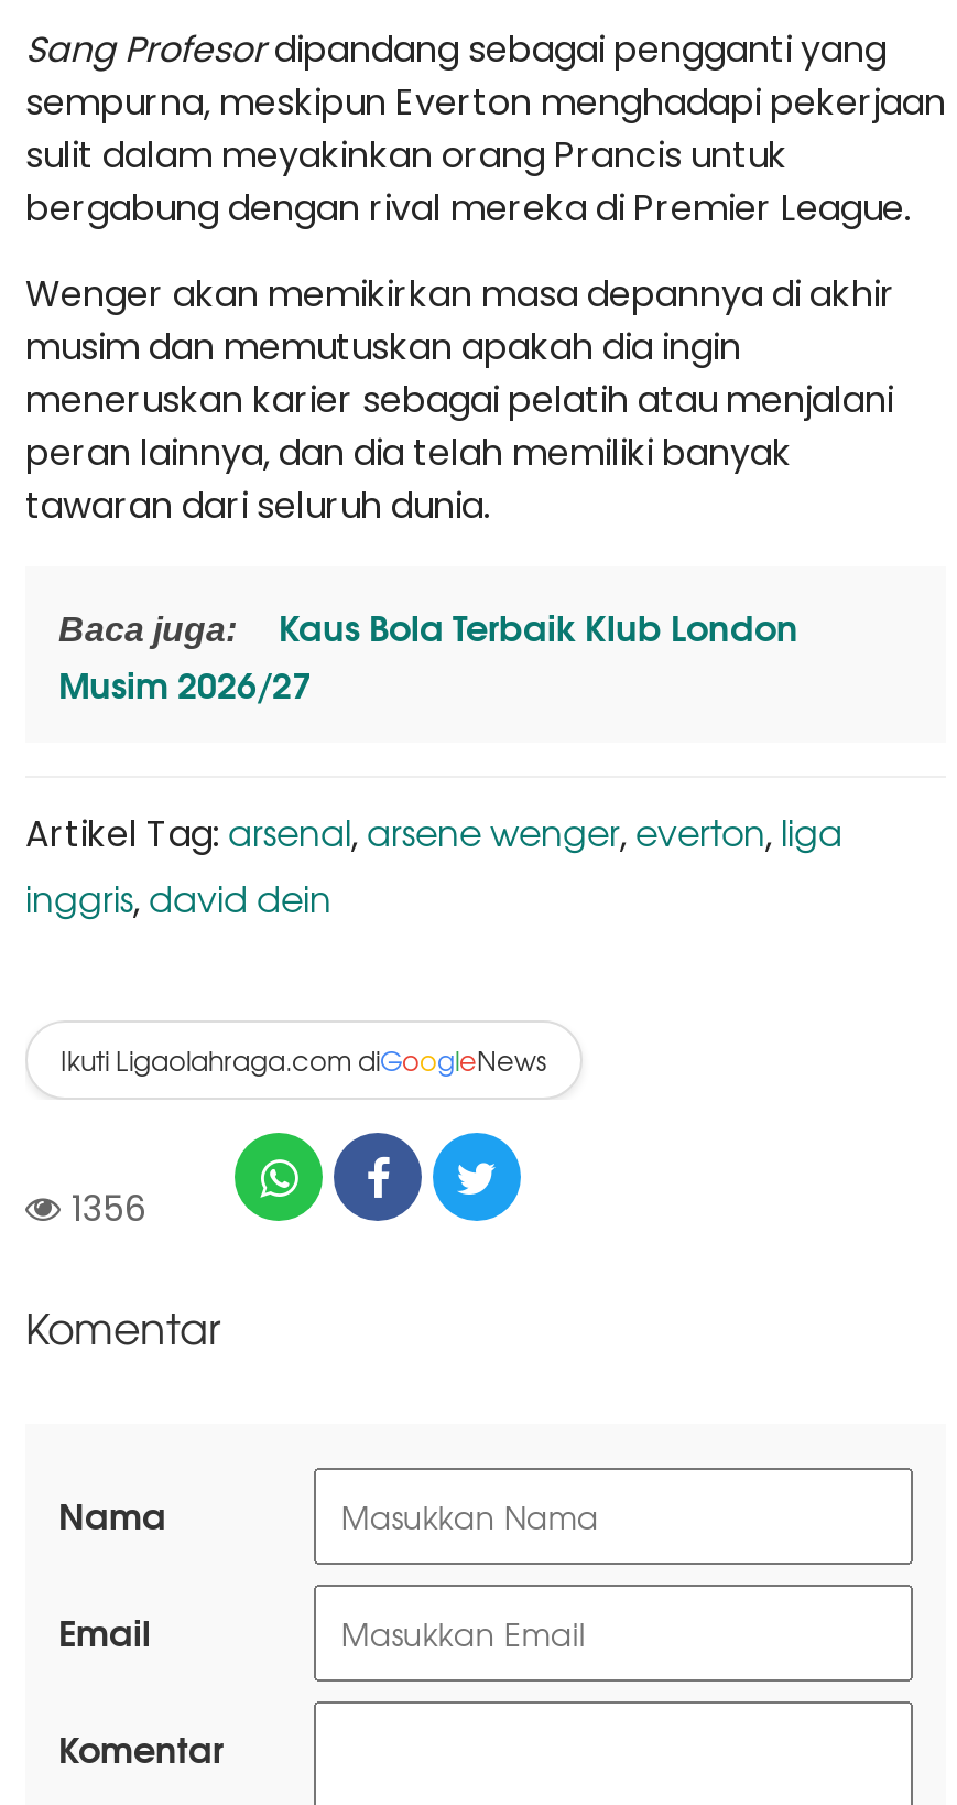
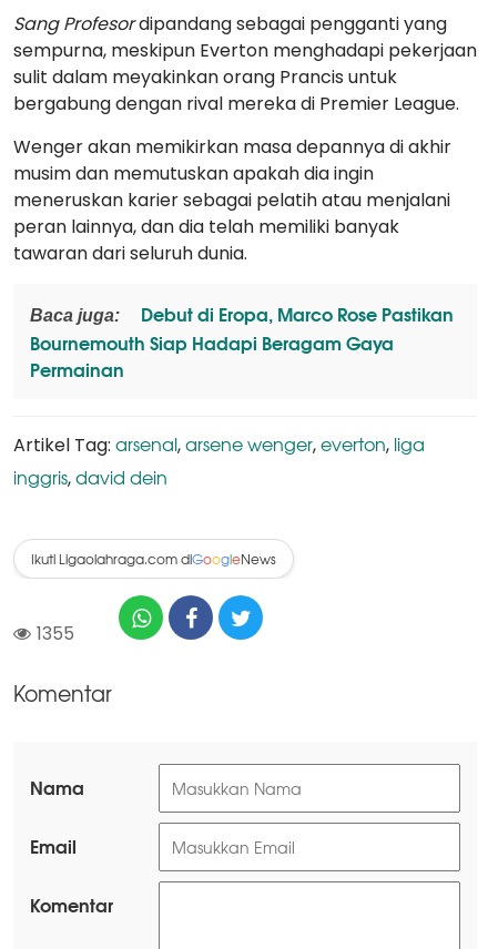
[58,597,798,710] Kaus Bola Terbaik Klub London | Musim 2026/27 -> [30,299,454,382] Debut di Eropa, Marco Rose Pastikan | Bournemouth Siap Hadapi Beragam Gaya | Permainan
[72,1190,146,1225] 1356 -> [37,624,74,642] 1355

